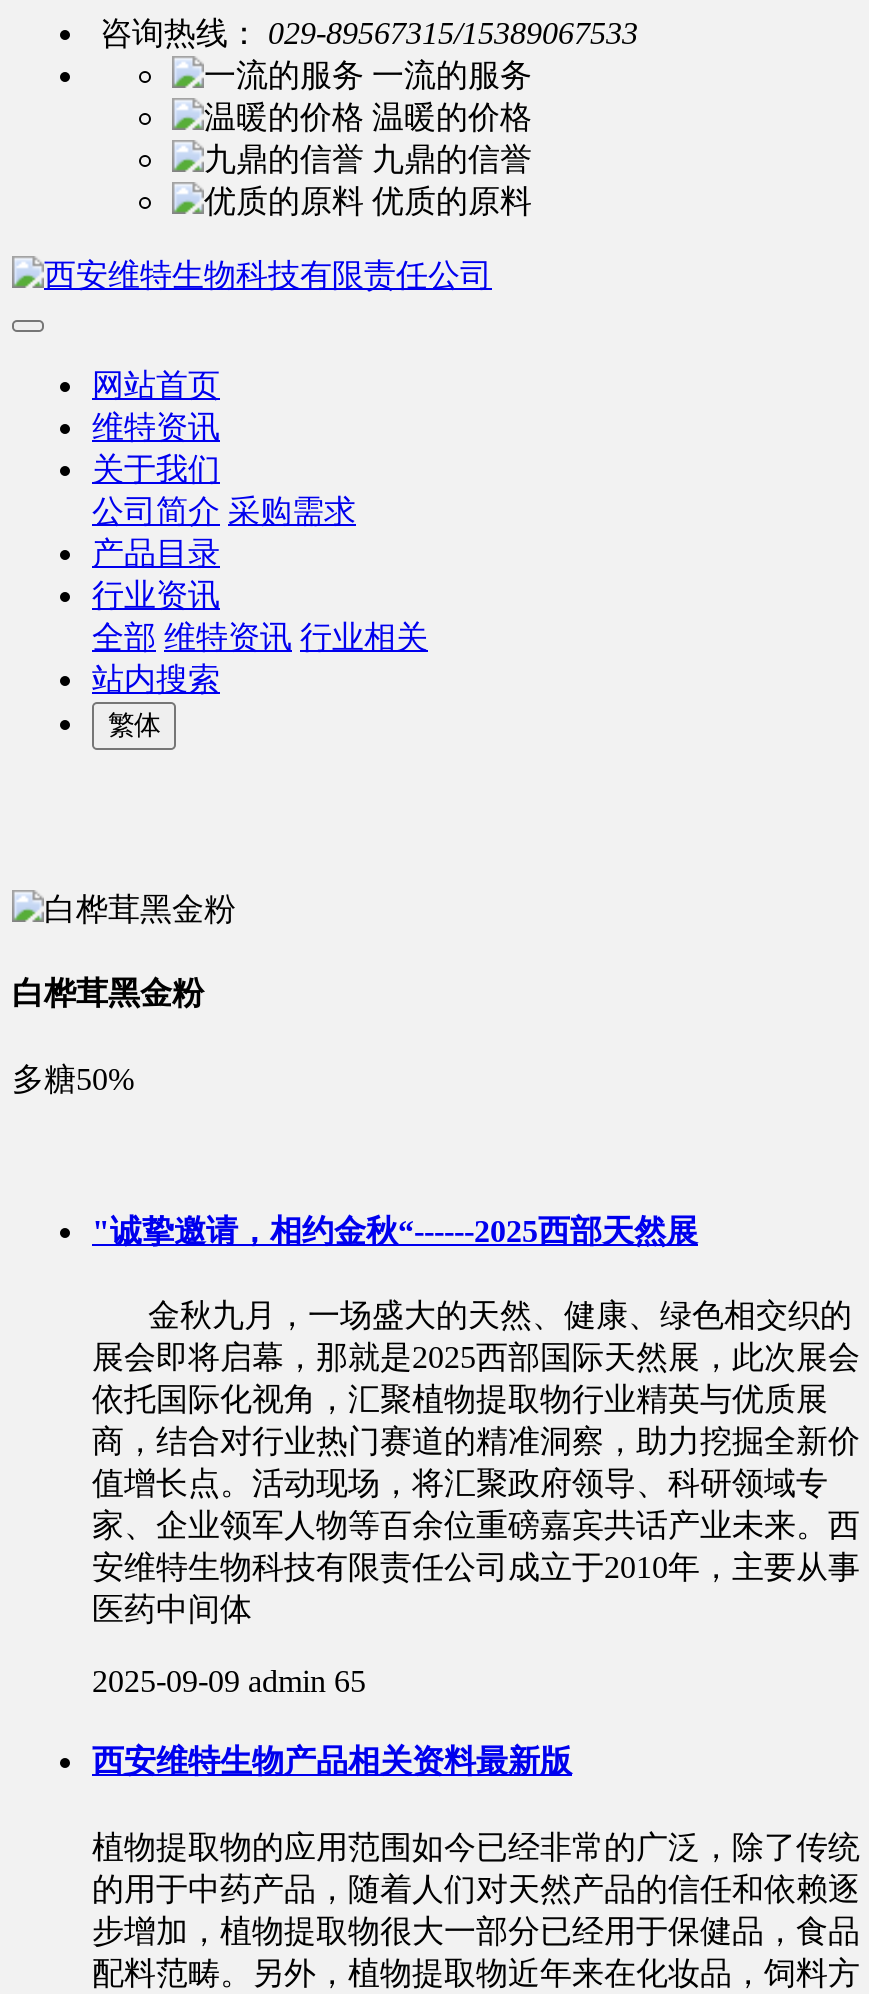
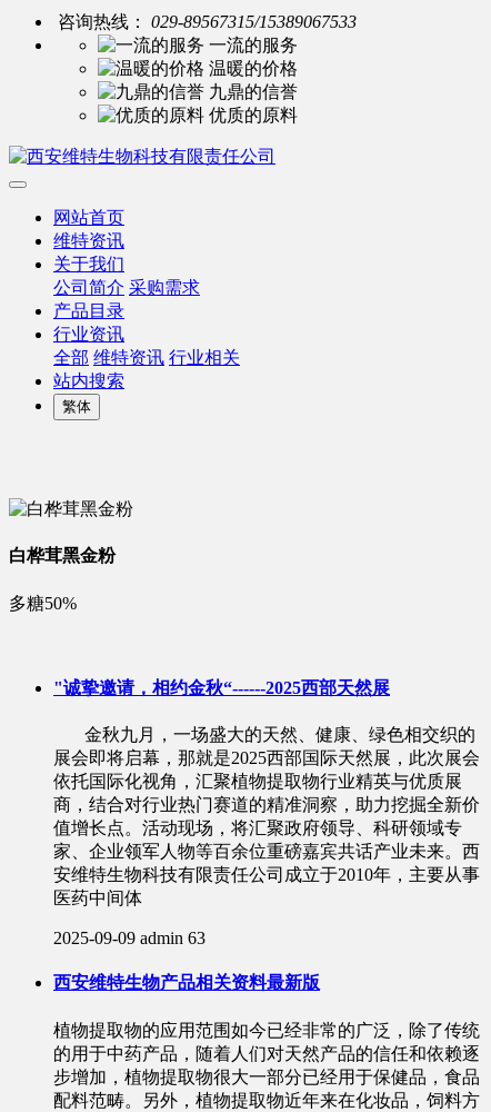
[92,1664,366,1698] 2025-09-09 admin 65 -> [53,929,206,948] 2025-09-09 admin 63

